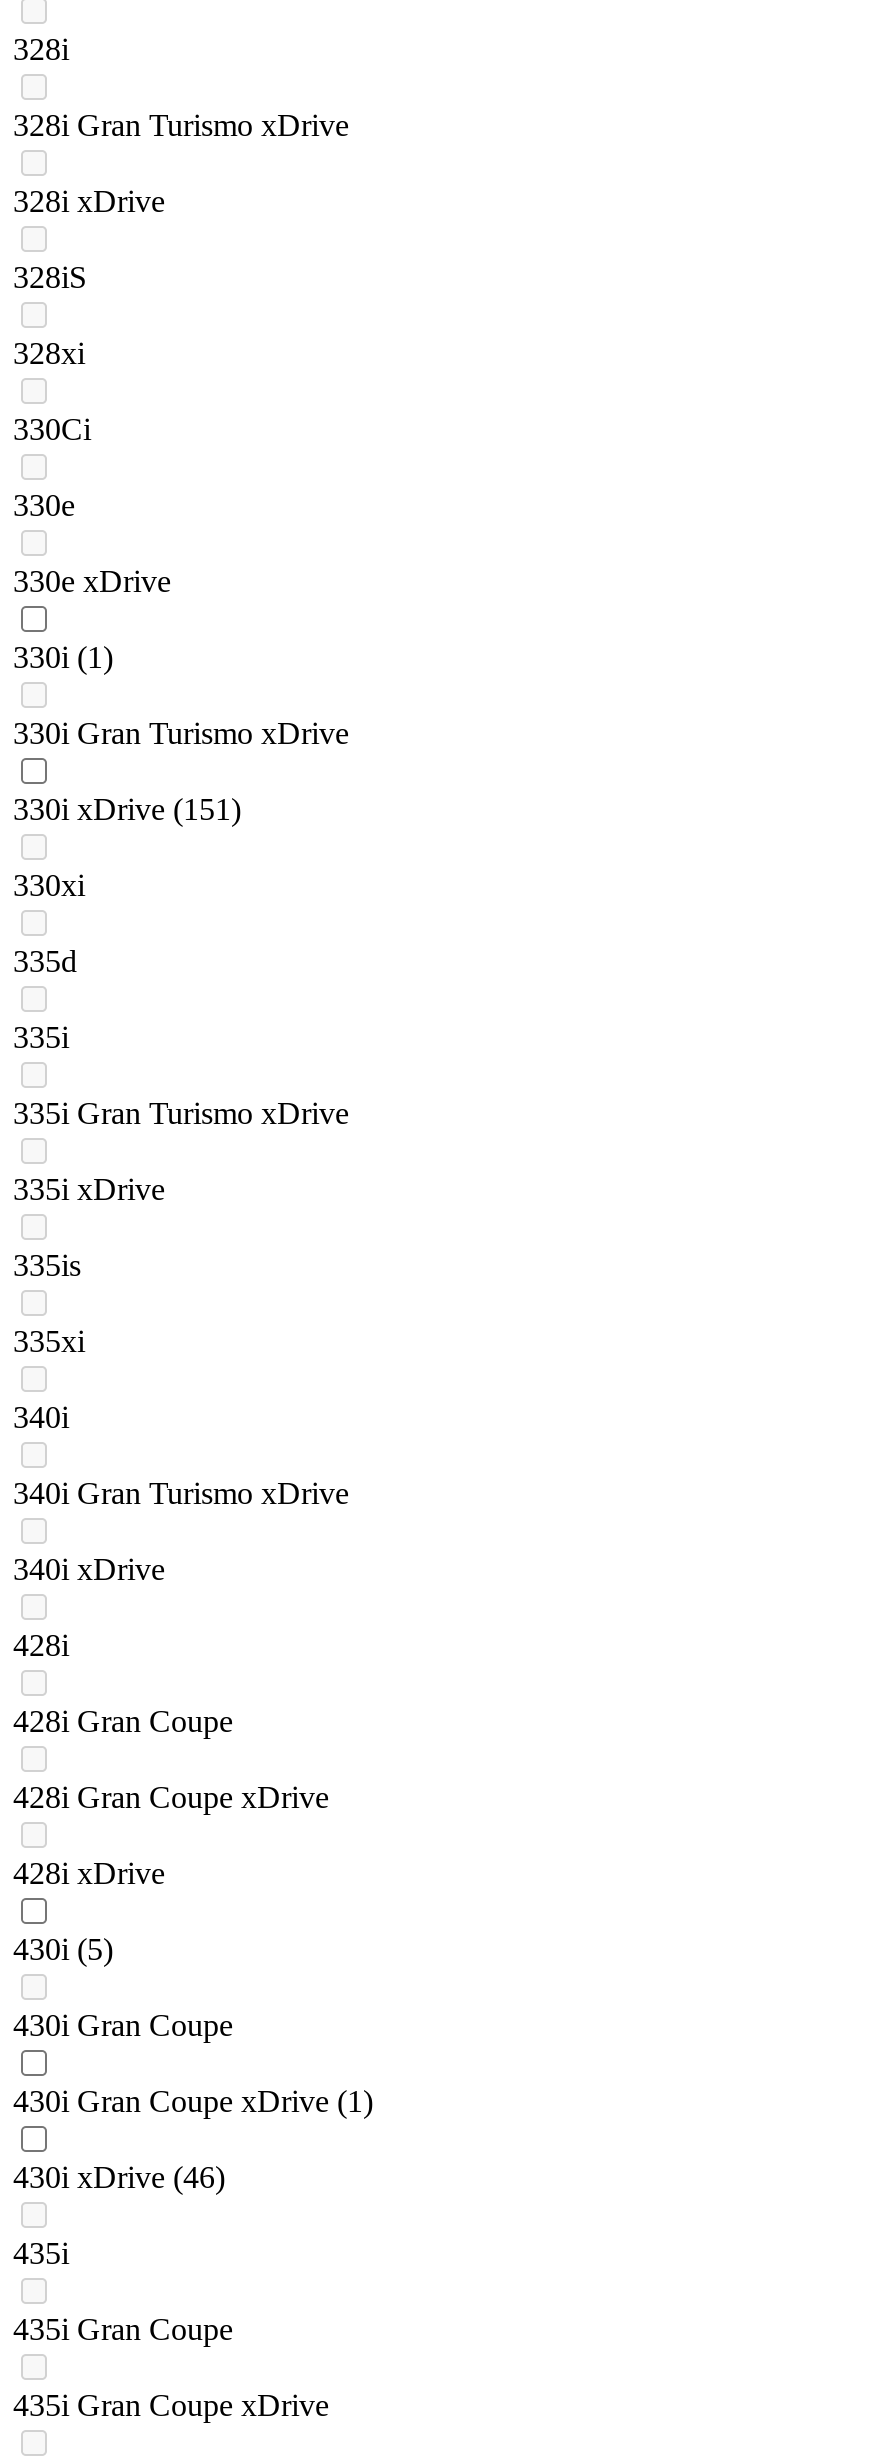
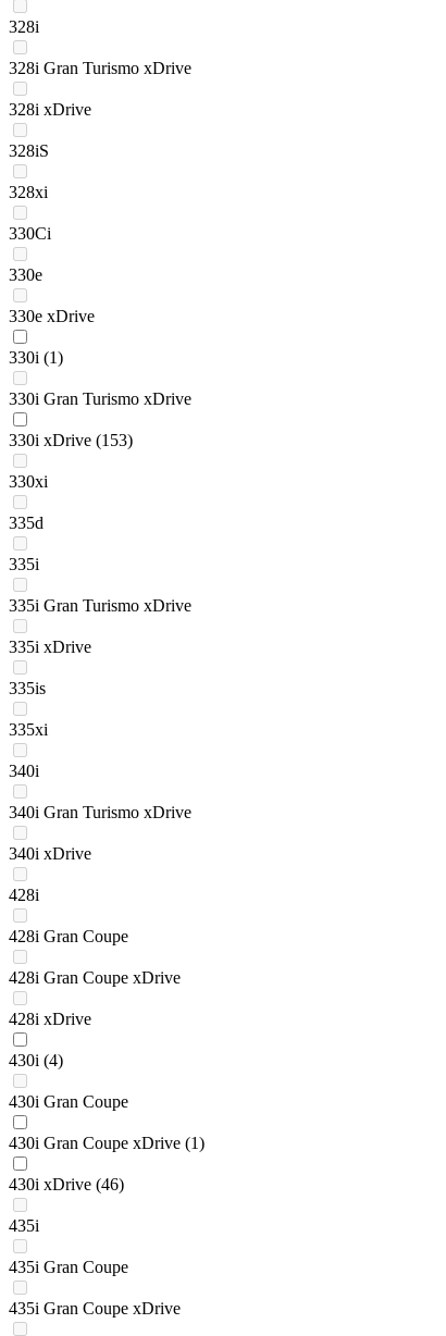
[13,793,241,827] 330i xDrive (151) -> [9,431,133,450] 330i xDrive (153)
[13,1933,113,1967] 430i (5) -> [9,1051,63,1070] 430i (4)

